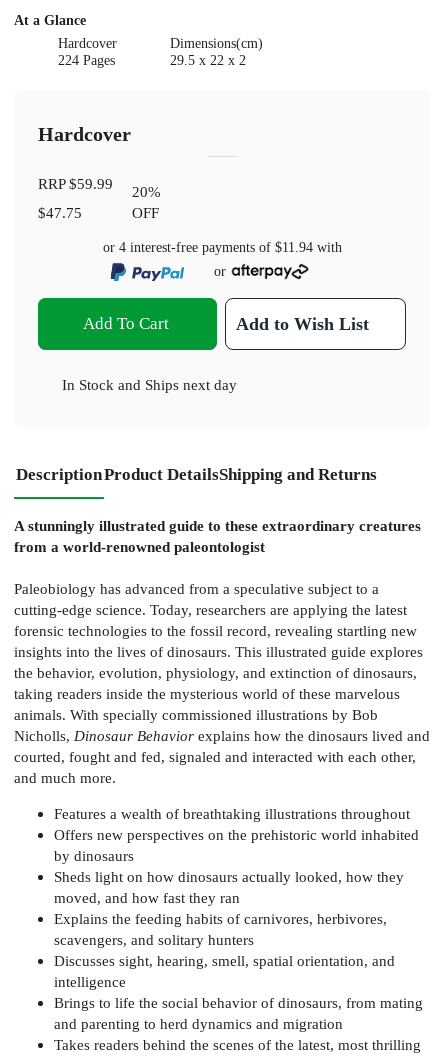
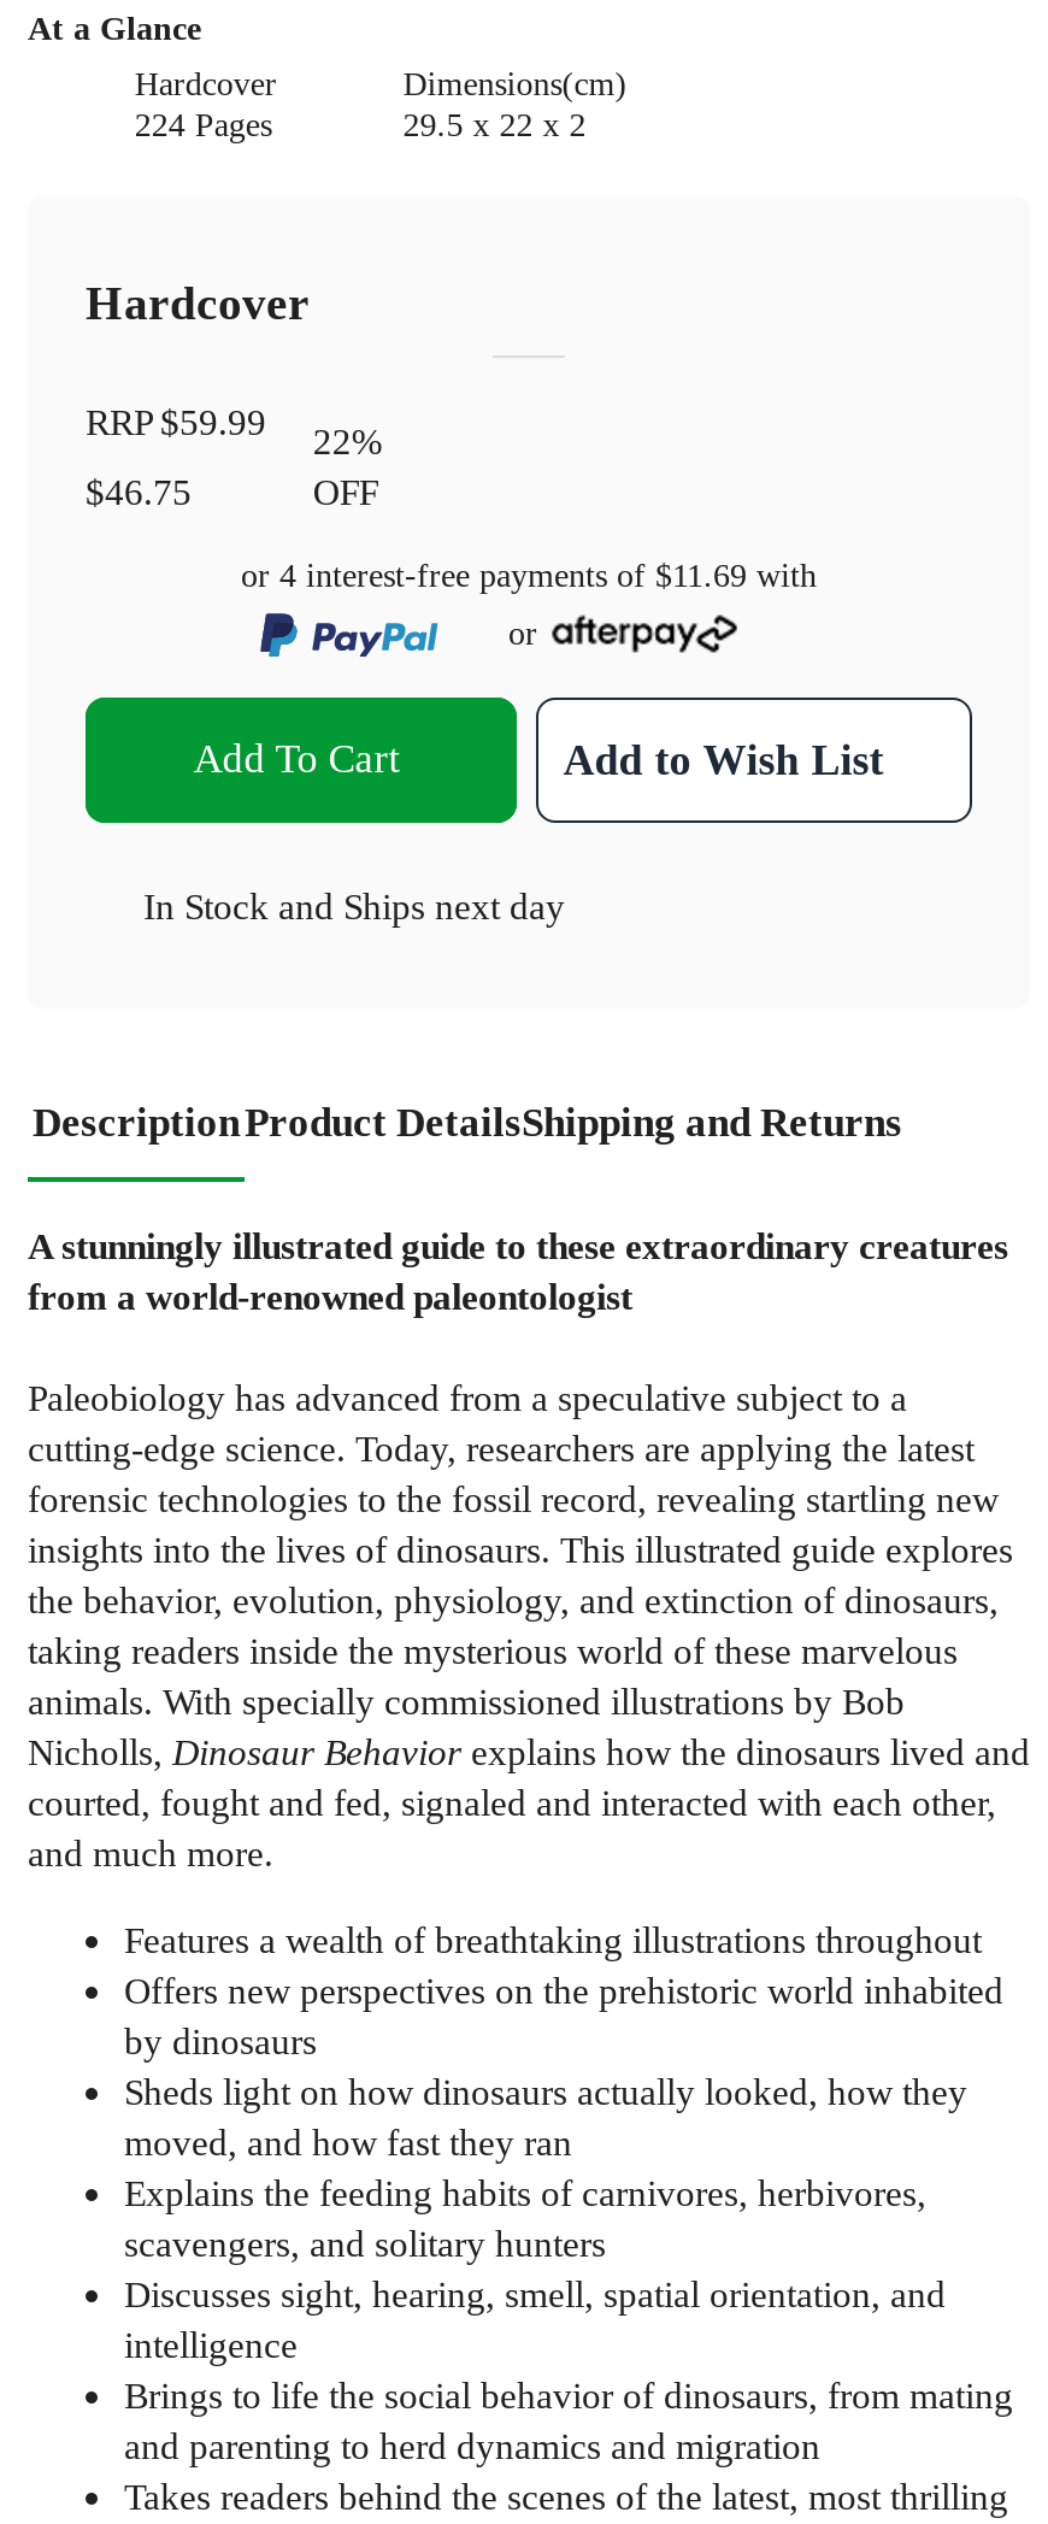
[38,175,161,200] RRP $59.99 20% -> [86,401,383,462] RRP $59.99 22%
[38,204,82,221] $47.75 -> [86,471,192,512] $46.75
[102,240,341,255] or 4 interest-free payments of $11.94 with -> [241,558,817,594] or 4 interest-free payments of $11.69 with

